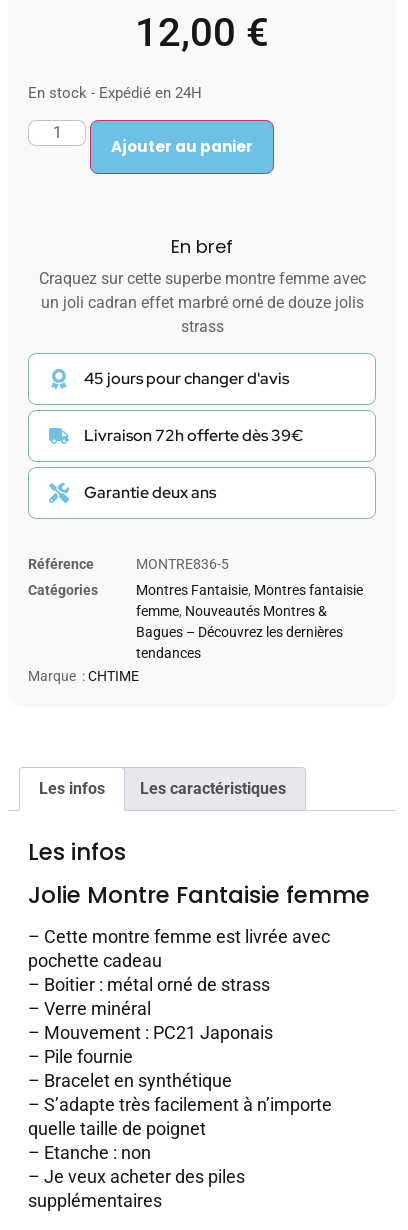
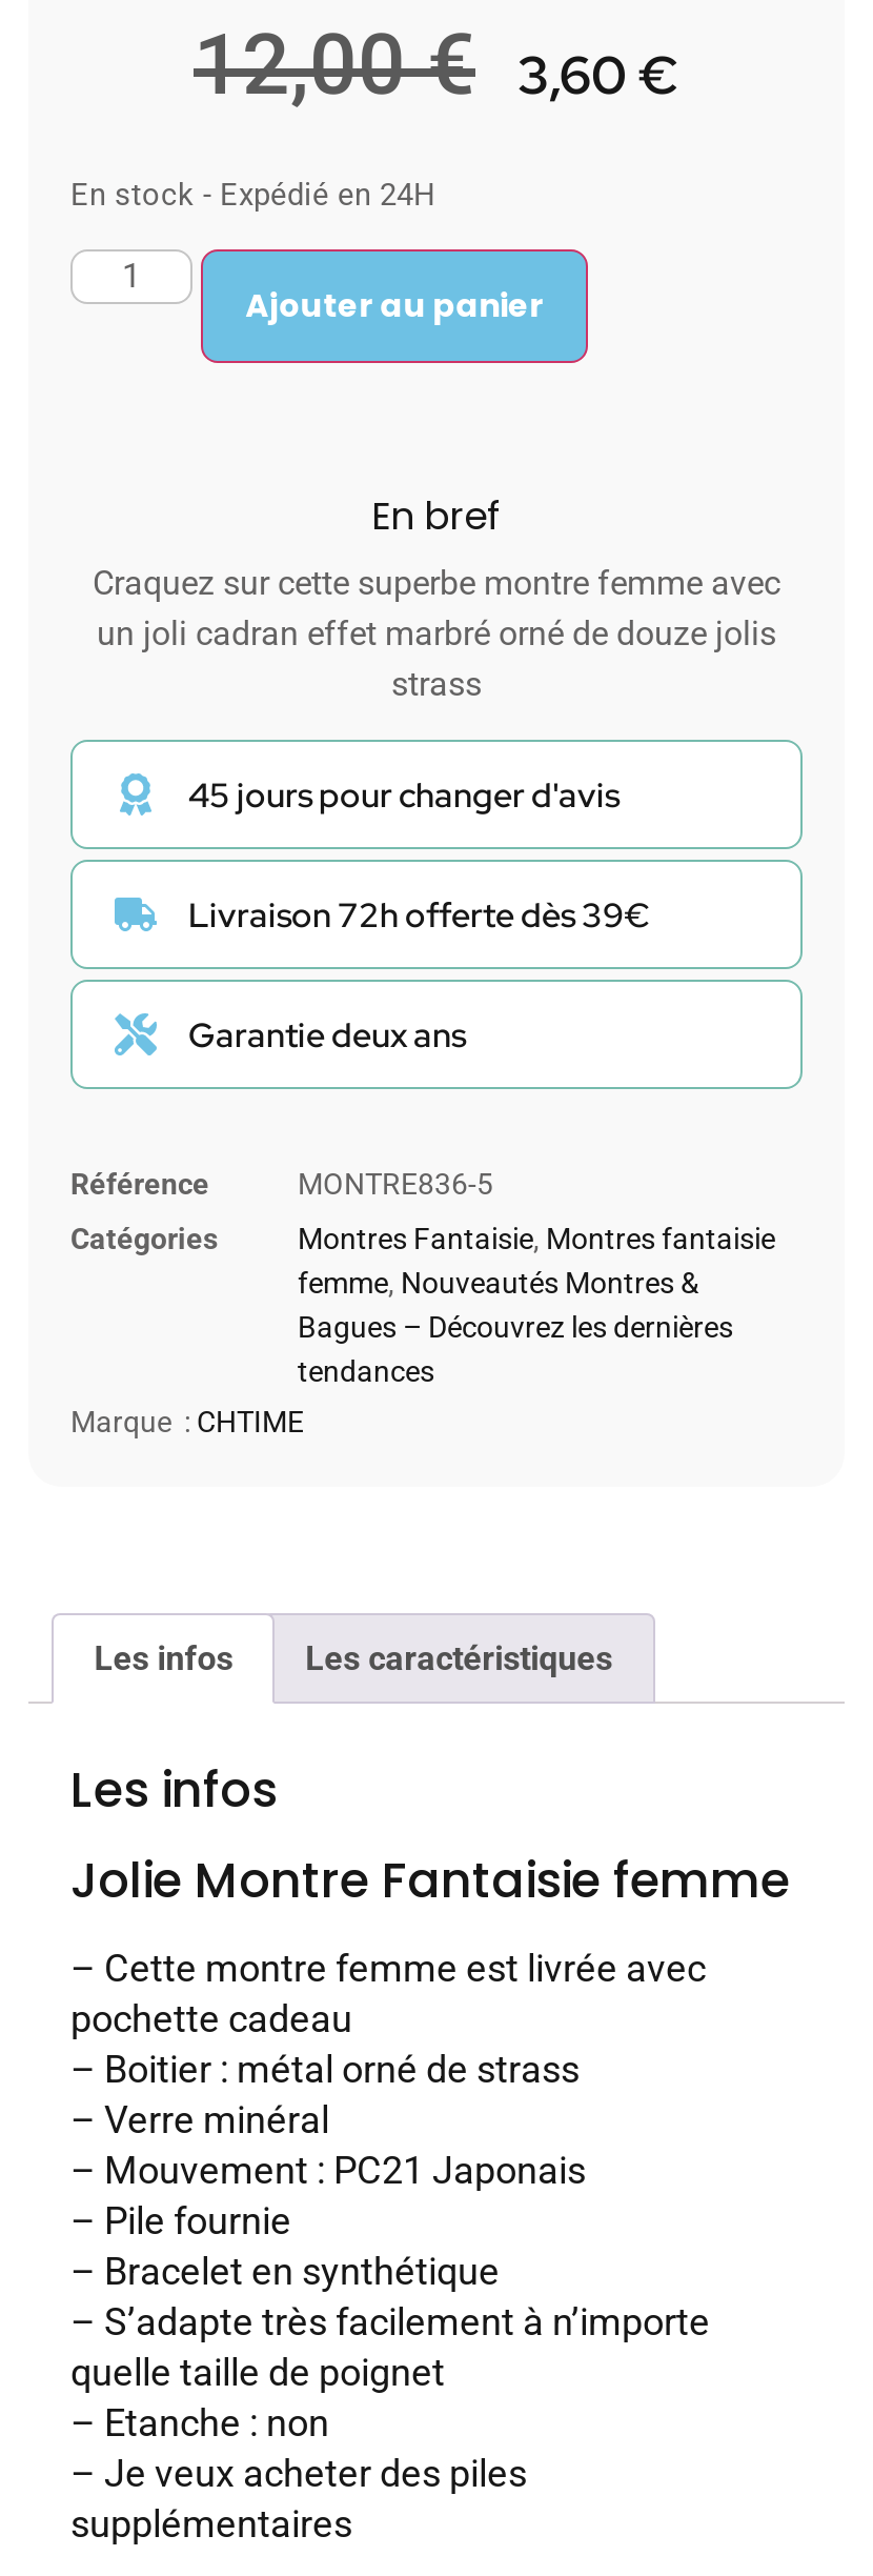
none -> [517,42,679,111] 3,60 €

